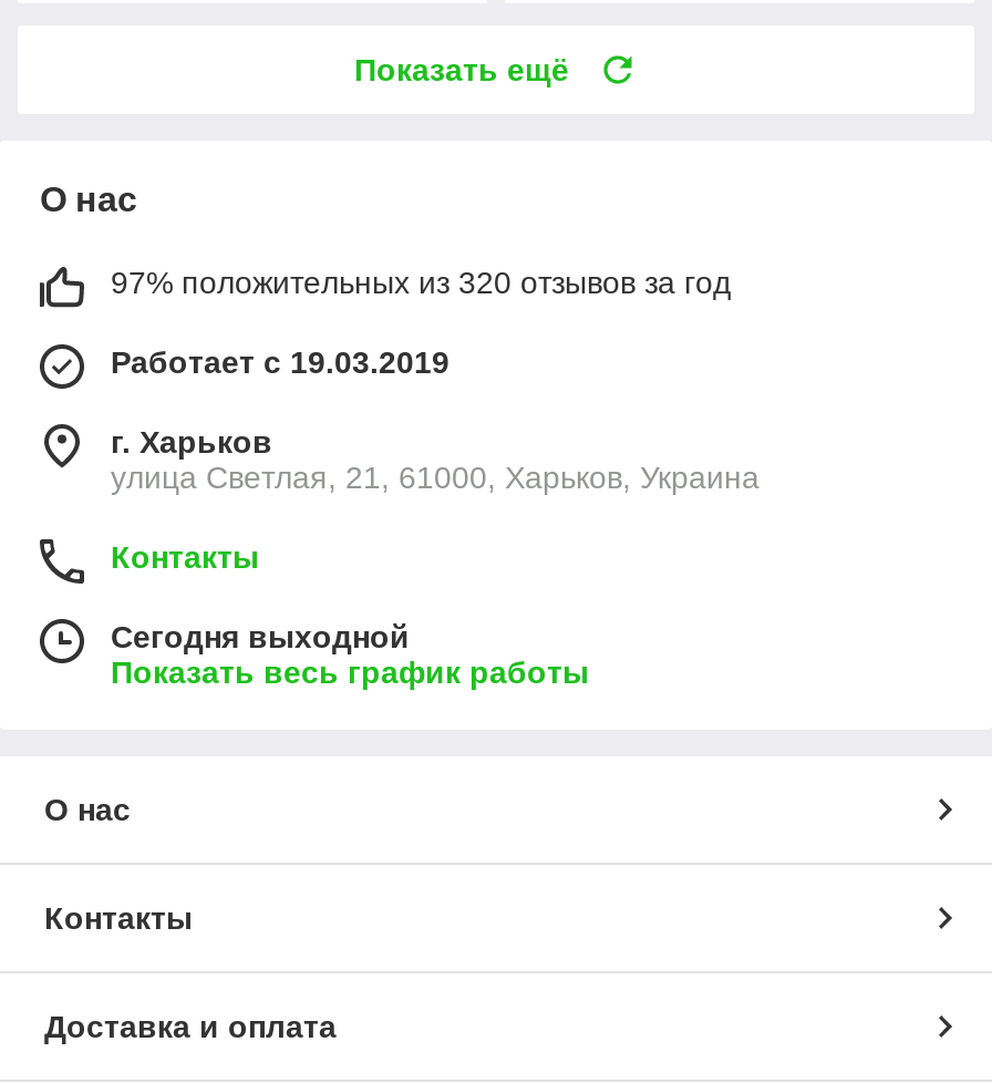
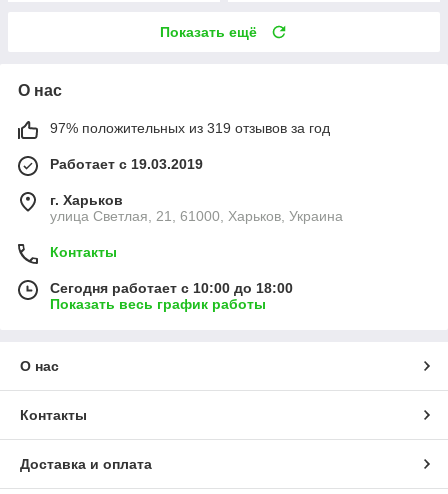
[111,264,731,300] 97% положительных из 320 отзывов за год -> [50,120,330,136] 97% положительных из 319 отзывов за год
[111,619,410,654] Сегодня выходной -> [50,280,293,296] Сегодня работает с 10:00 до 18:00

